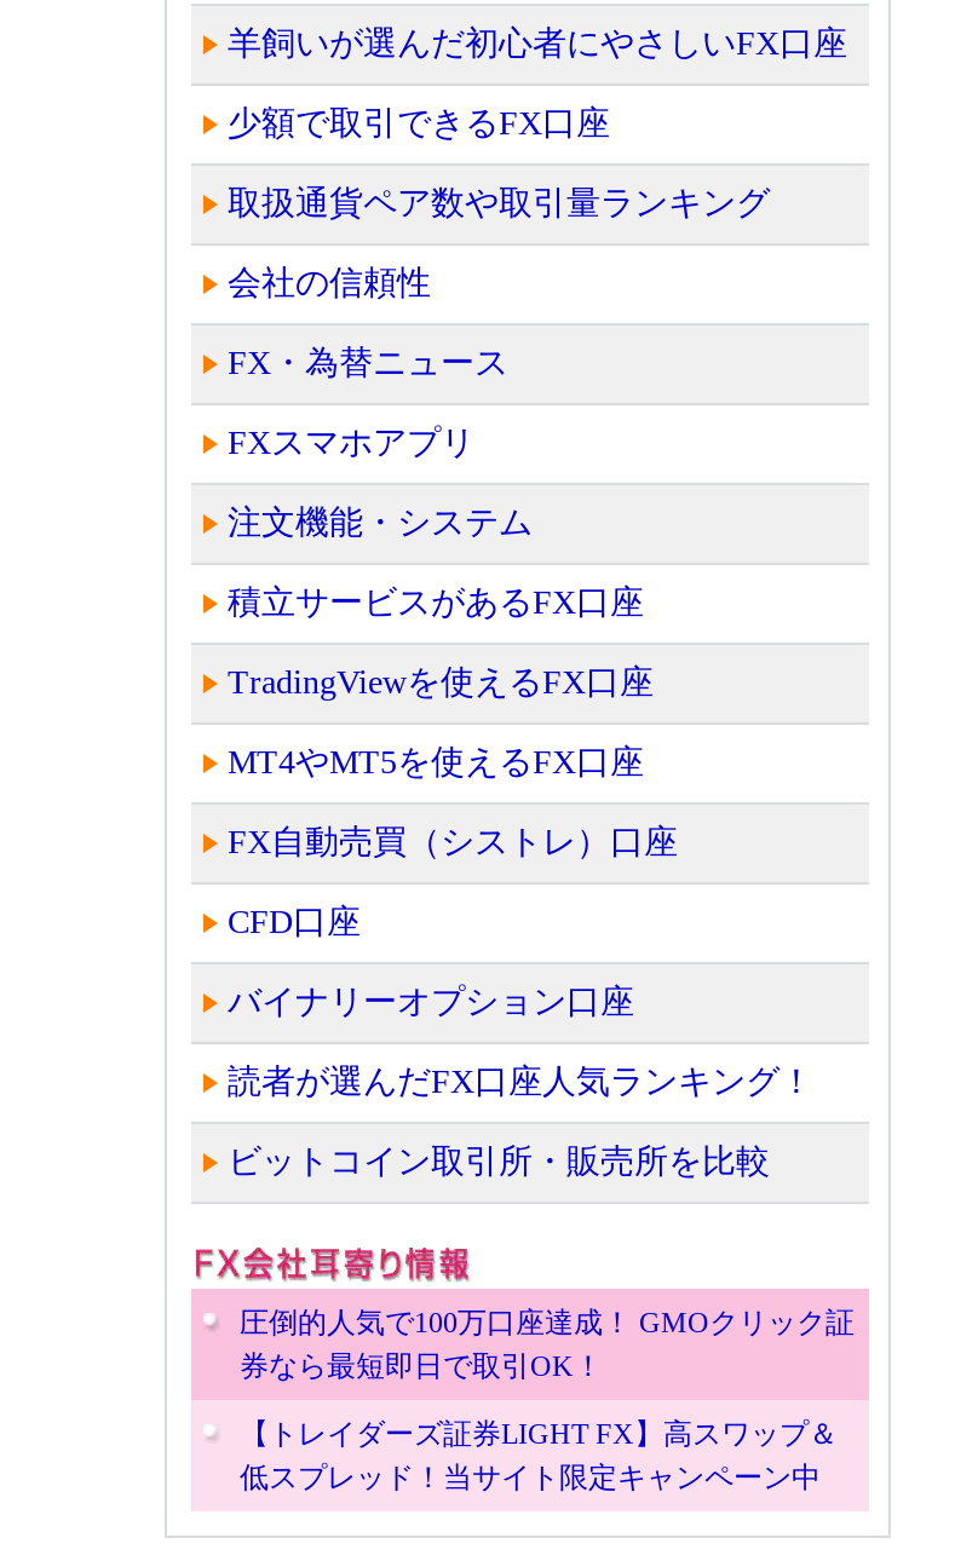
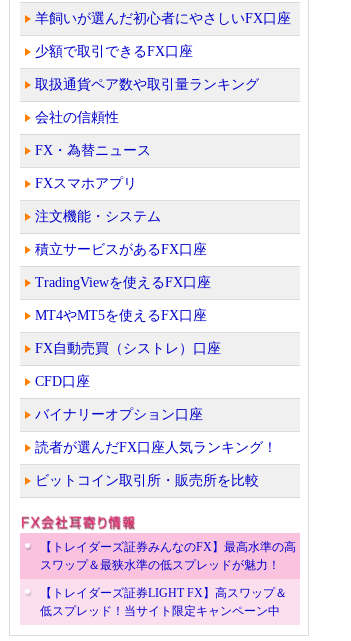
[240,1306,855,1384] 圧倒的人気で100万口座達成！ GMOクリック証 | 券なら最短即日で取引OK！ -> [40,540,296,572] 【トレイダーズ証券みんなのFX】最高水準の高 | スワップ＆最狭水準の低スプレッドが魅力！

